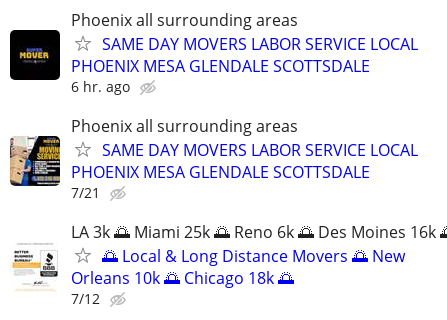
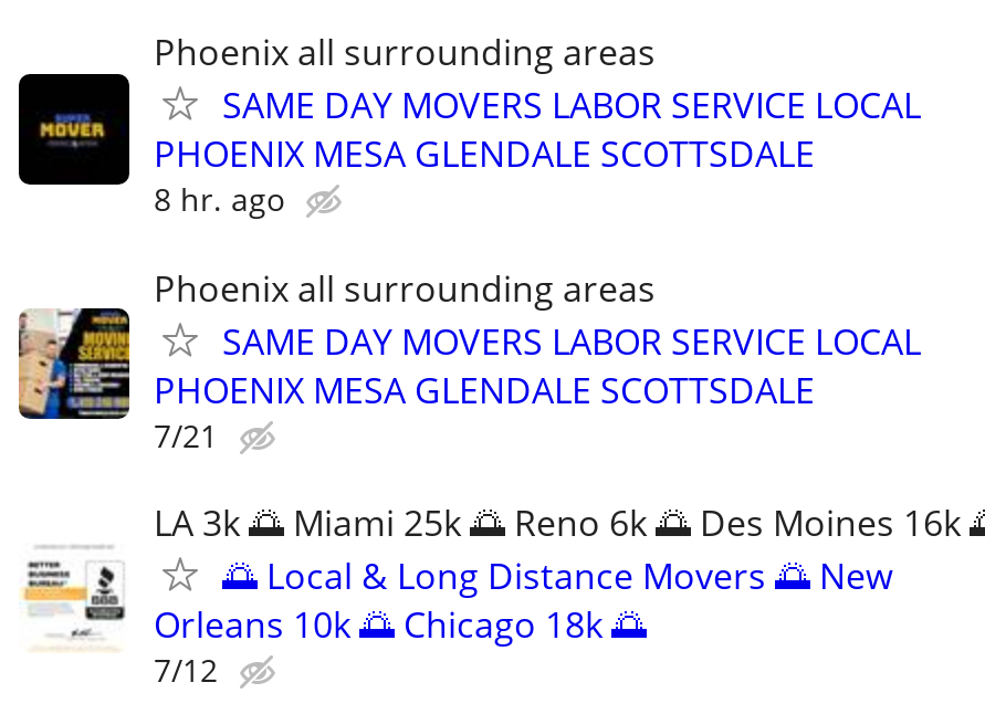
[71,77,130,96] 6 hr. ago -> [154,179,284,221] 8 hr. ago

